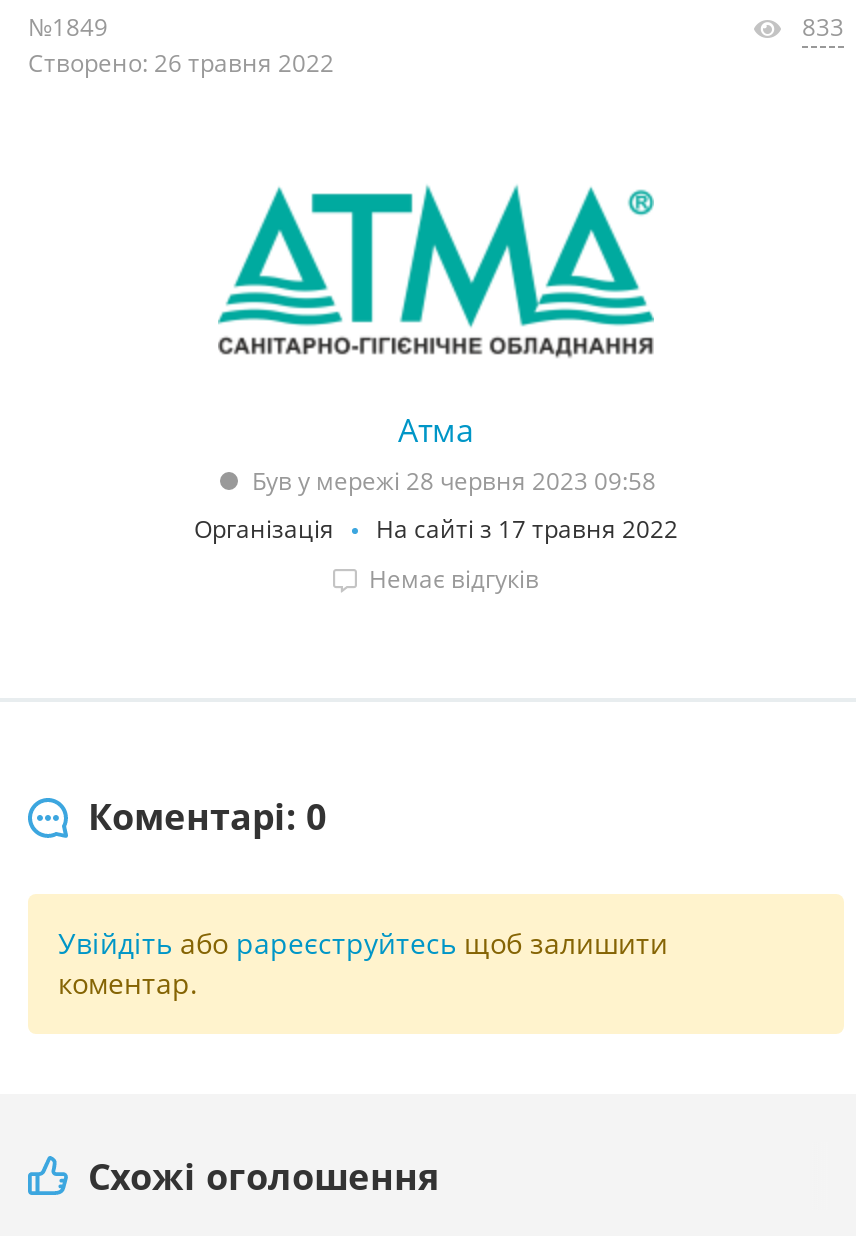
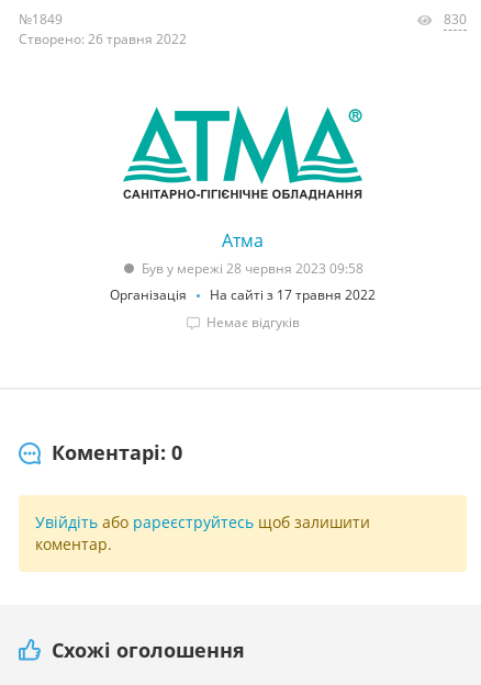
[802,10,844,44] 833 -> [444,10,467,29] 830

